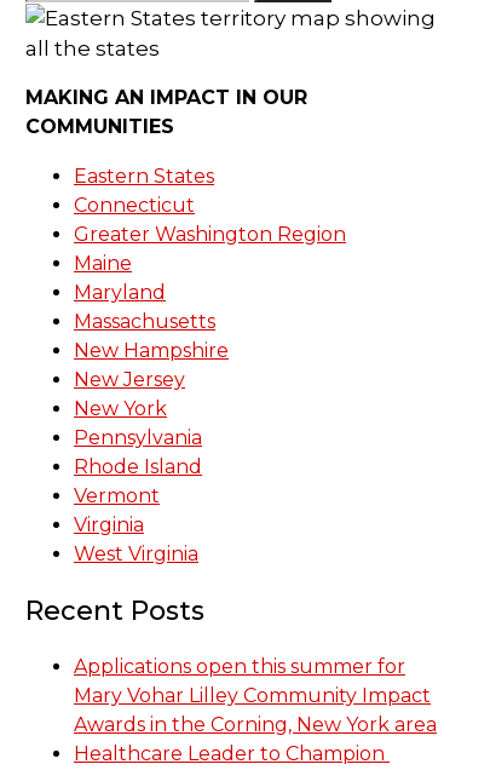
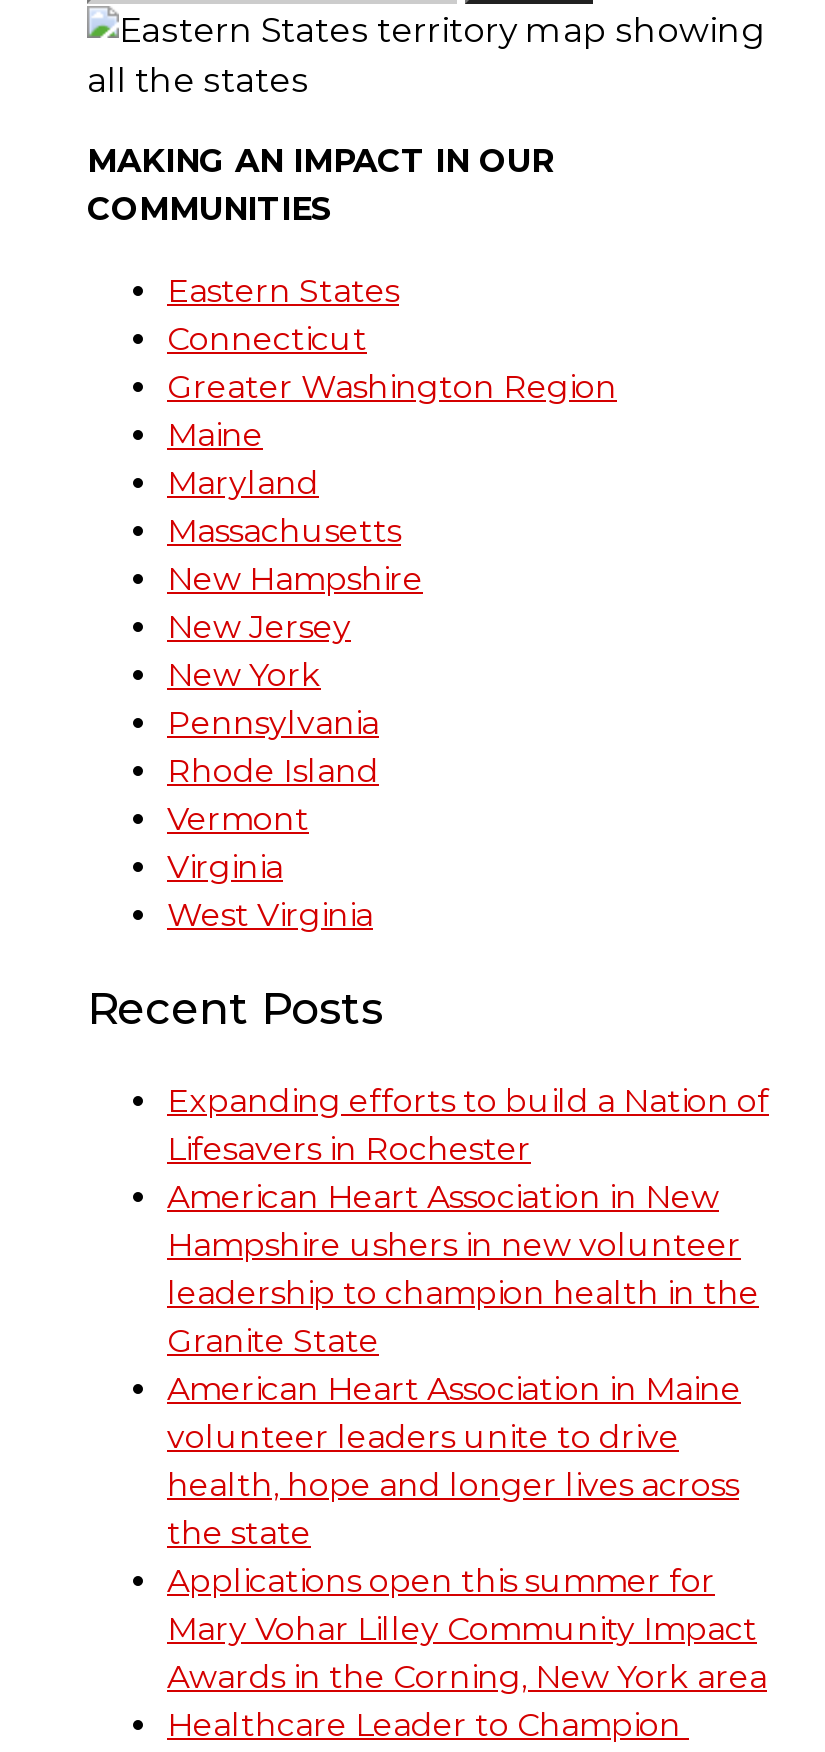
none -> [167,1083,769,1553] Expanding efforts to build a Nation of | Lifesavers in Rochester | American Heart Association in New | Hampshire ushers in new volunteer | leadership to champion health in the | Granite State | American Heart Association in Maine | volunteer leaders unite to drive | health, hope and longer lives across | the state

